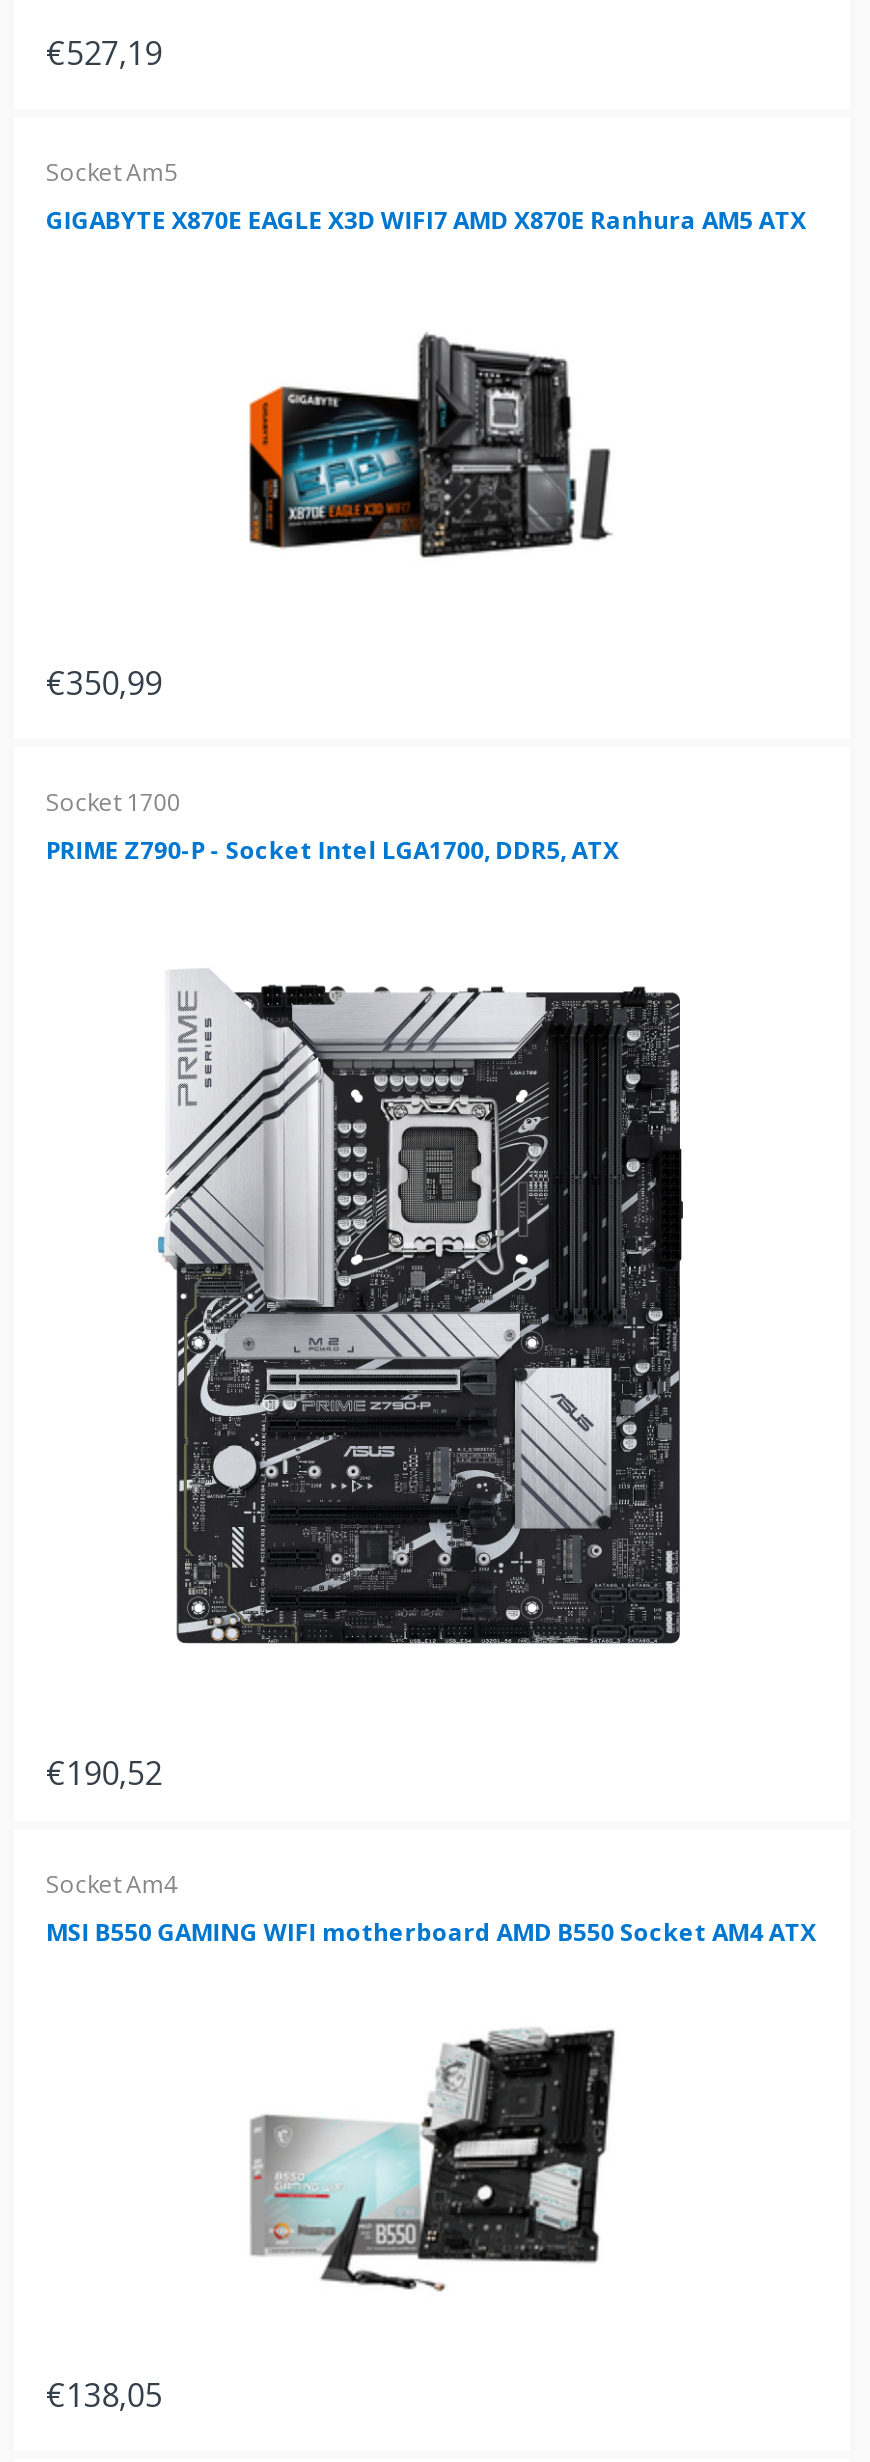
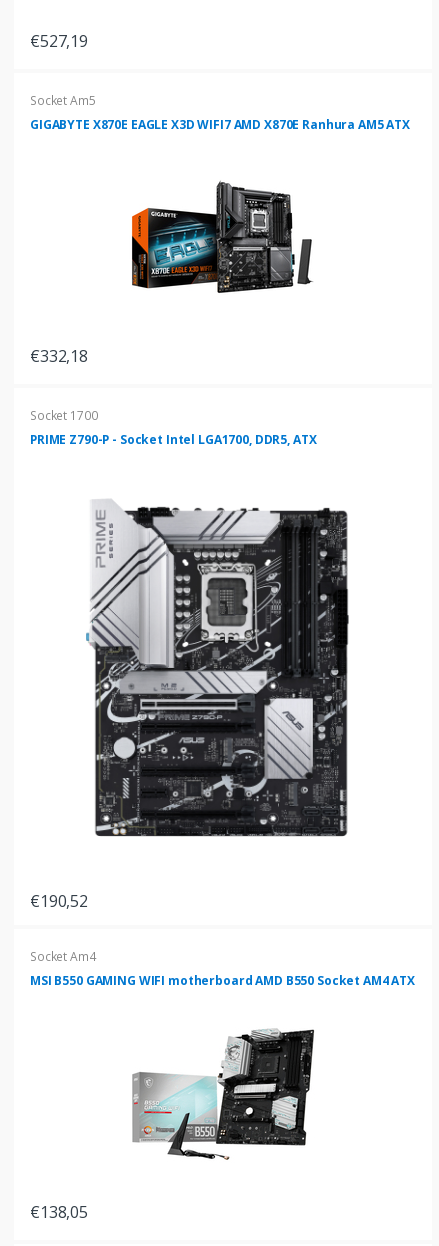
[46,660,162,704] €350,99 -> [30,344,88,366] €332,18

